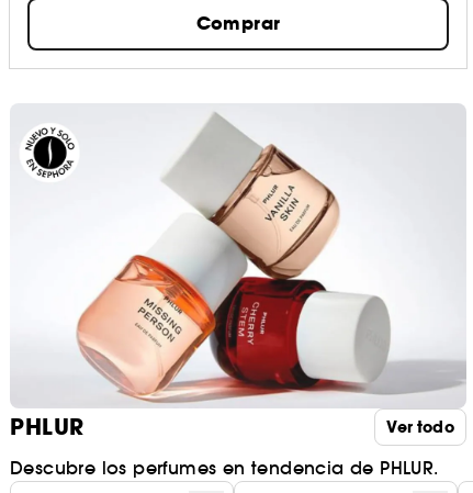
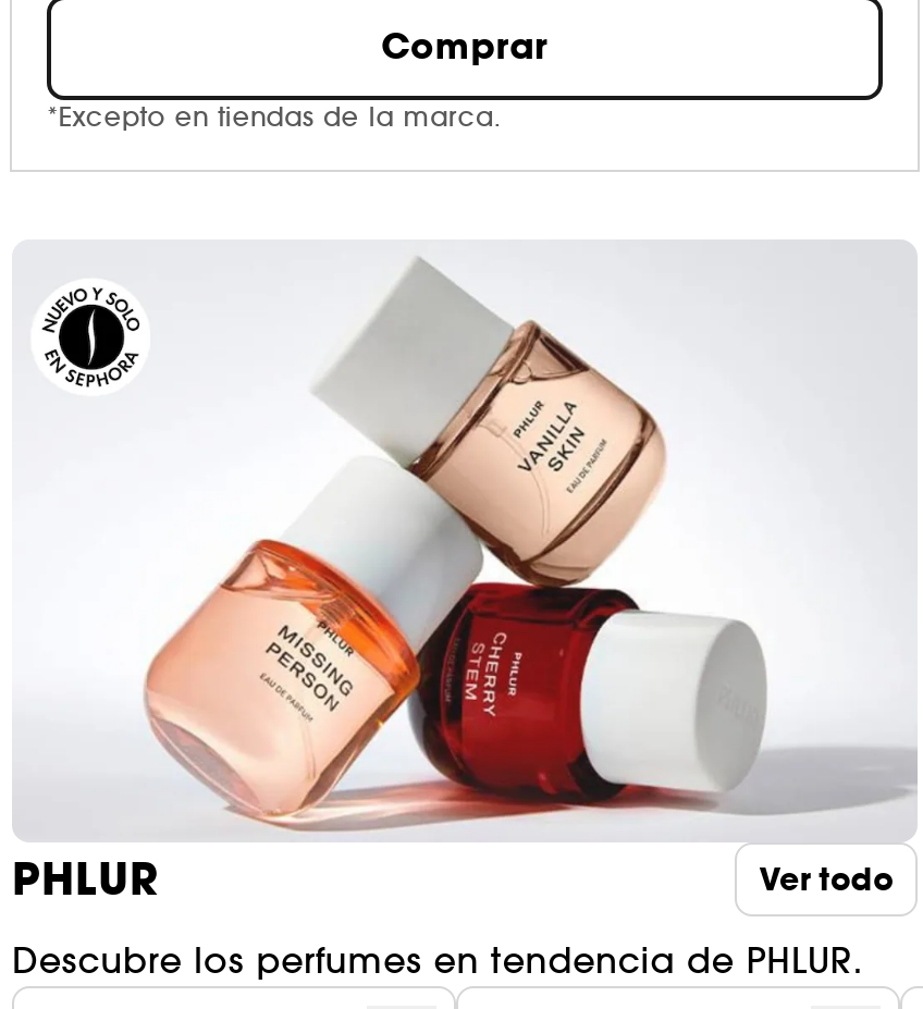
none -> [47,101,501,133] *Excepto en tiendas de la marca.

